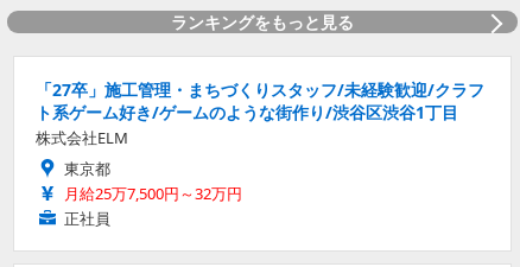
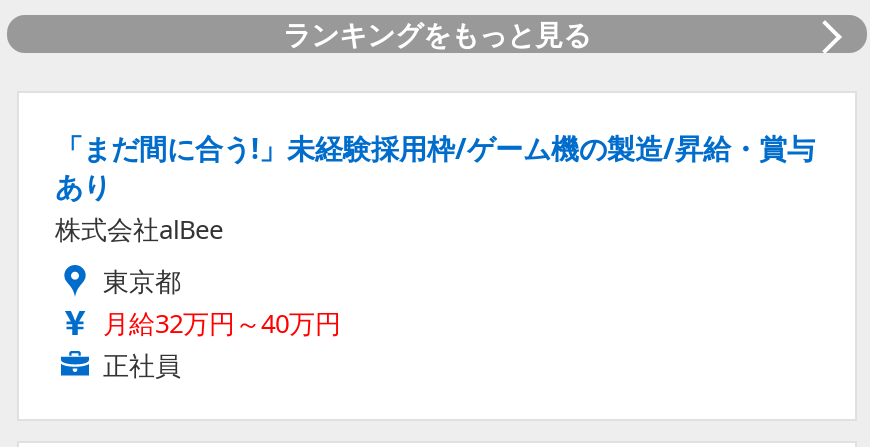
[36,79,484,149] 「27卒」施工管理・まちづくりスタッフ/未経験歓迎/クラフ | ト系ゲーム好き/ゲームのような街作り/渋谷区渋谷1丁目 | 株式会社ELM -> [55,129,815,247] 「まだ間に合う!」未経験採用枠/ゲーム機の製造/昇給・賞与 | あり | 株式会社alBee
[64,183,242,204] 月給25万7,500円～32万円 -> [103,305,341,341] 月給32万円～40万円

